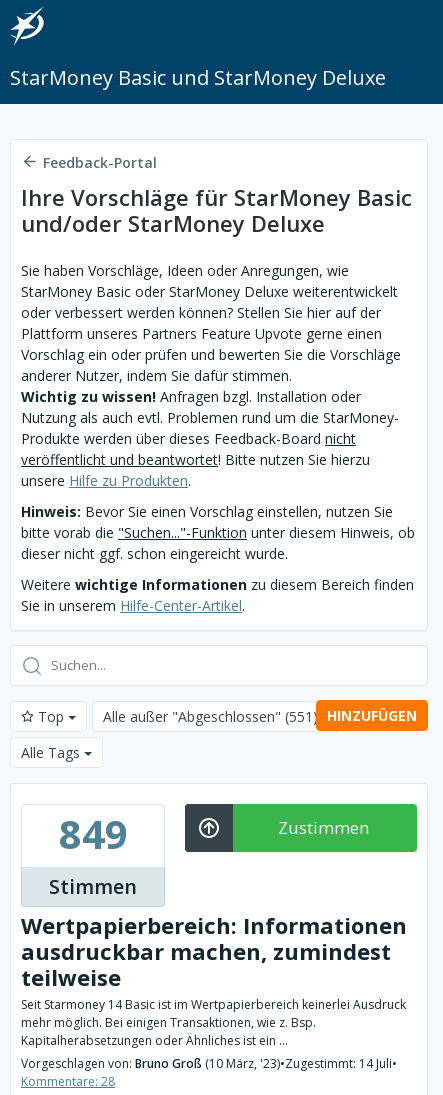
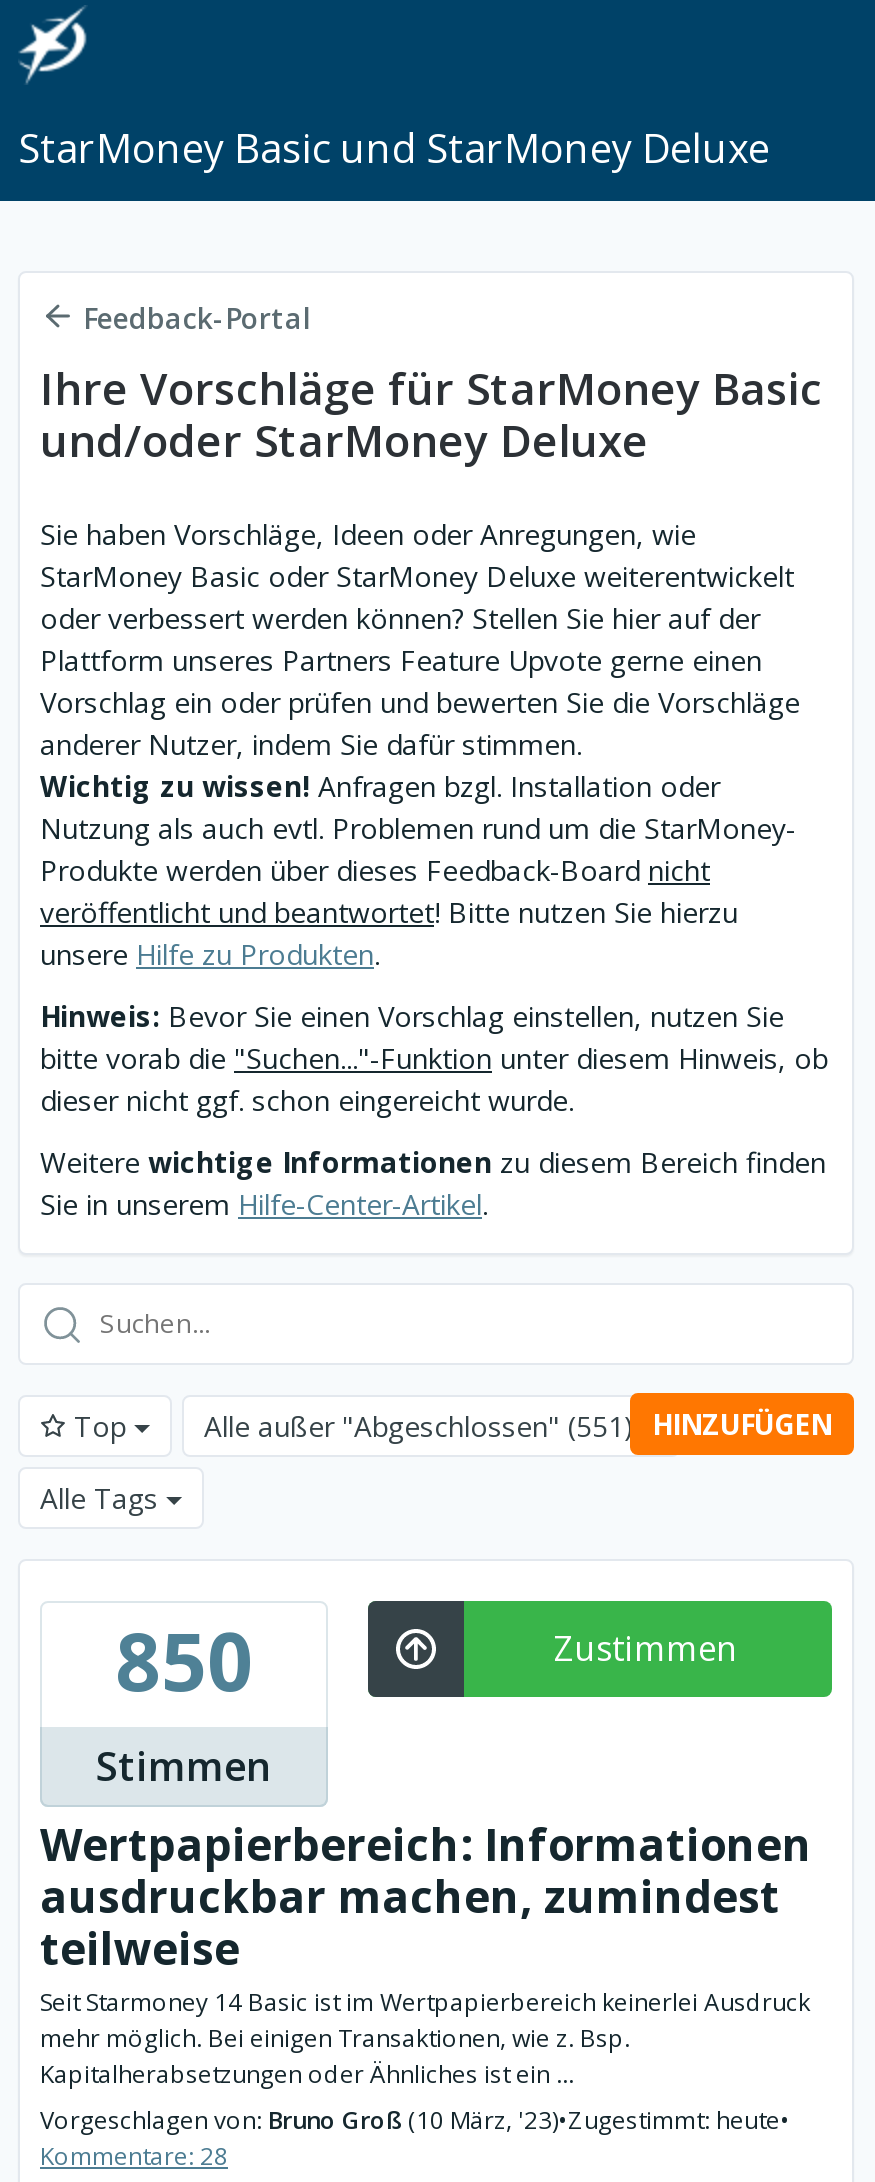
[58,806,127,861] 849 -> [115,1605,253,1715] 850
[21,1055,397,1072] Vorgeschlagen von: Bruno Groß (10 März, '23)•Zugestimmt: 14 Juli• -> [40,2103,790,2137] Vorgeschlagen von: Bruno Groß (10 März, '23)•Zugestimmt: heute•

